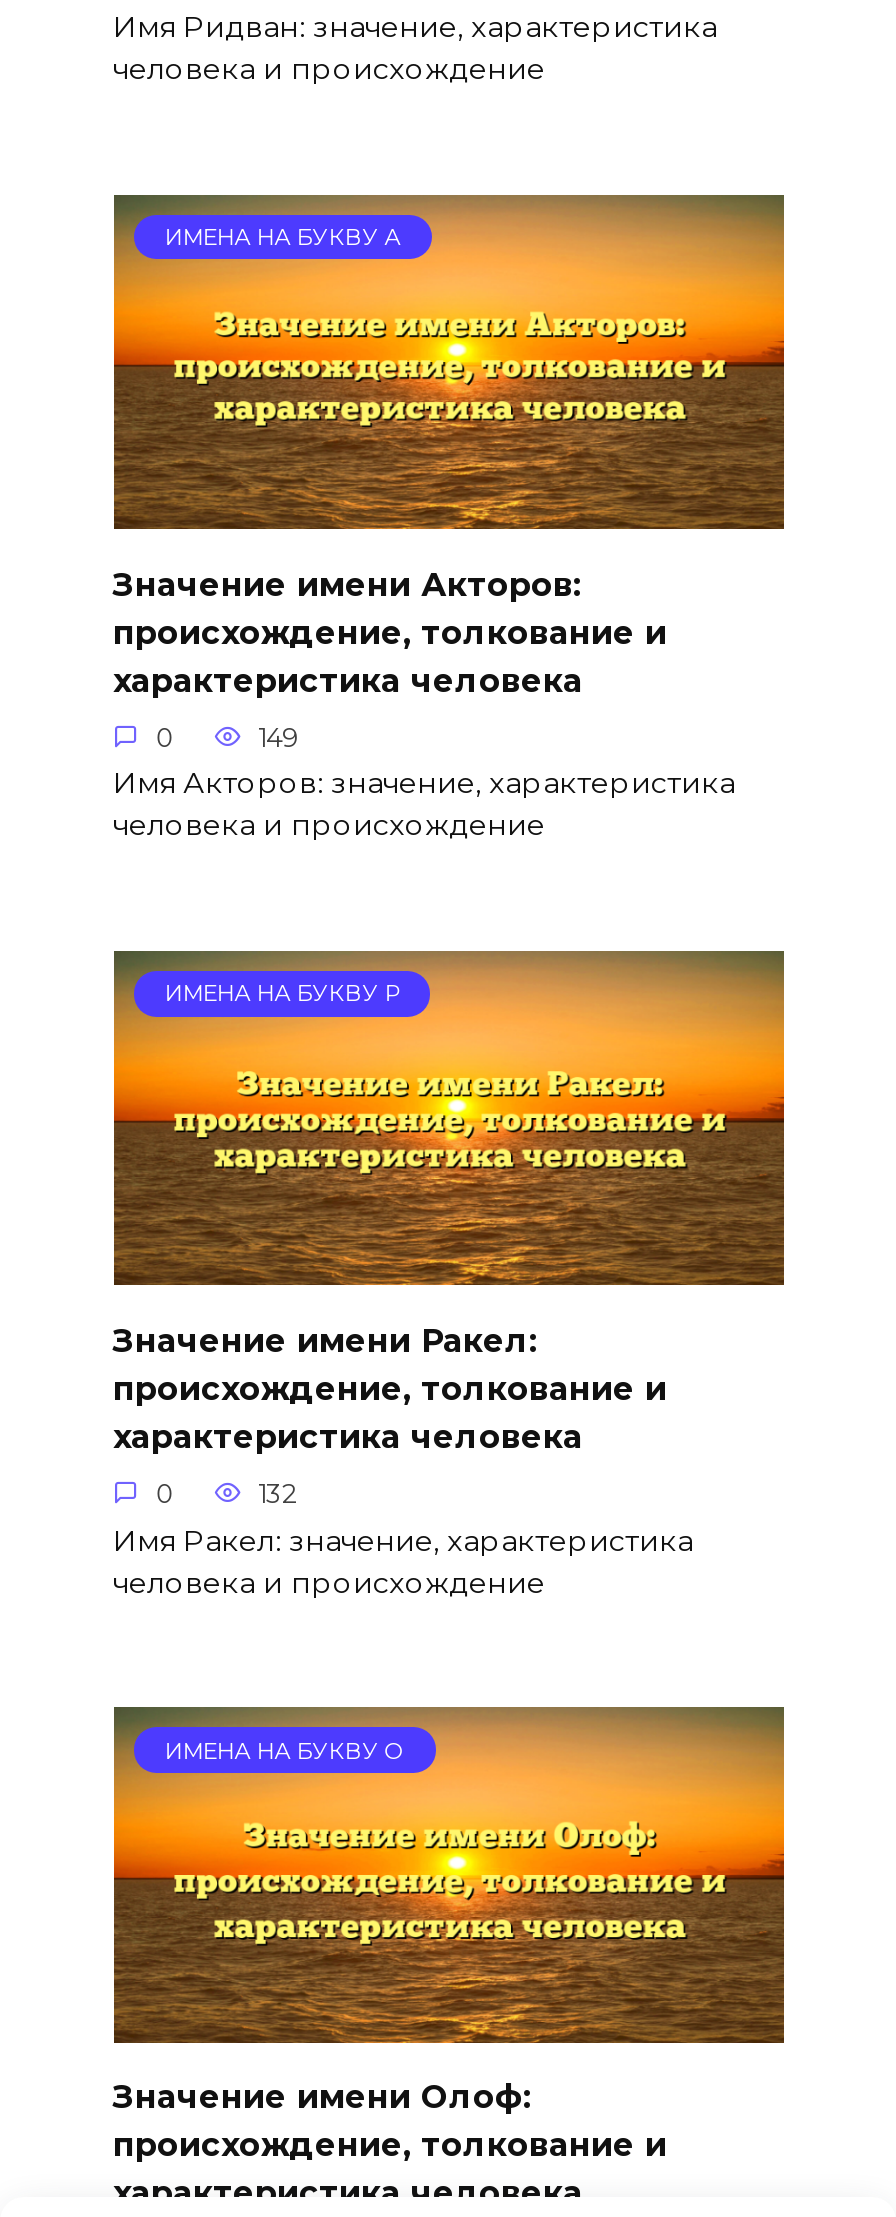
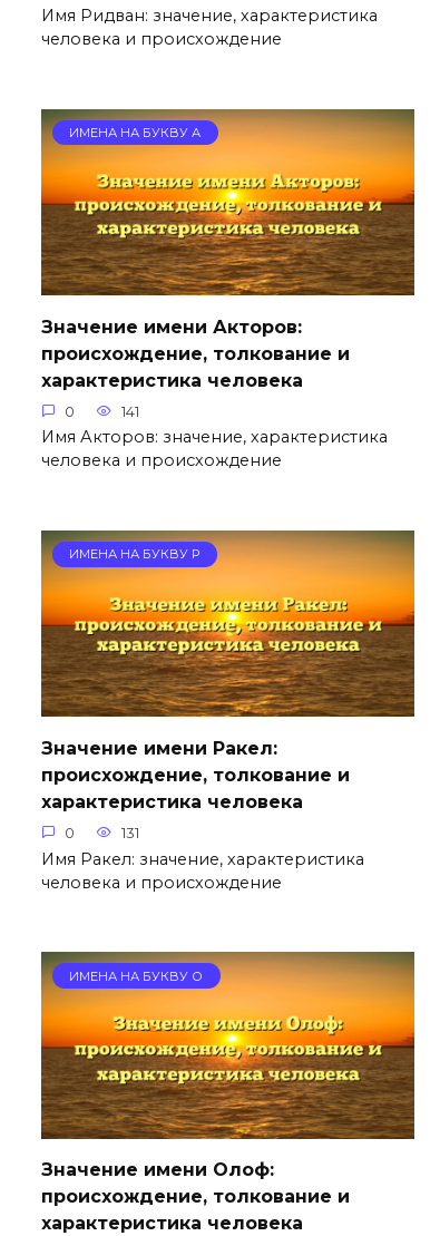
[258,722,298,752] 149 -> [121,403,139,420] 141
[258,1479,296,1509] 132 -> [121,825,139,841] 131

